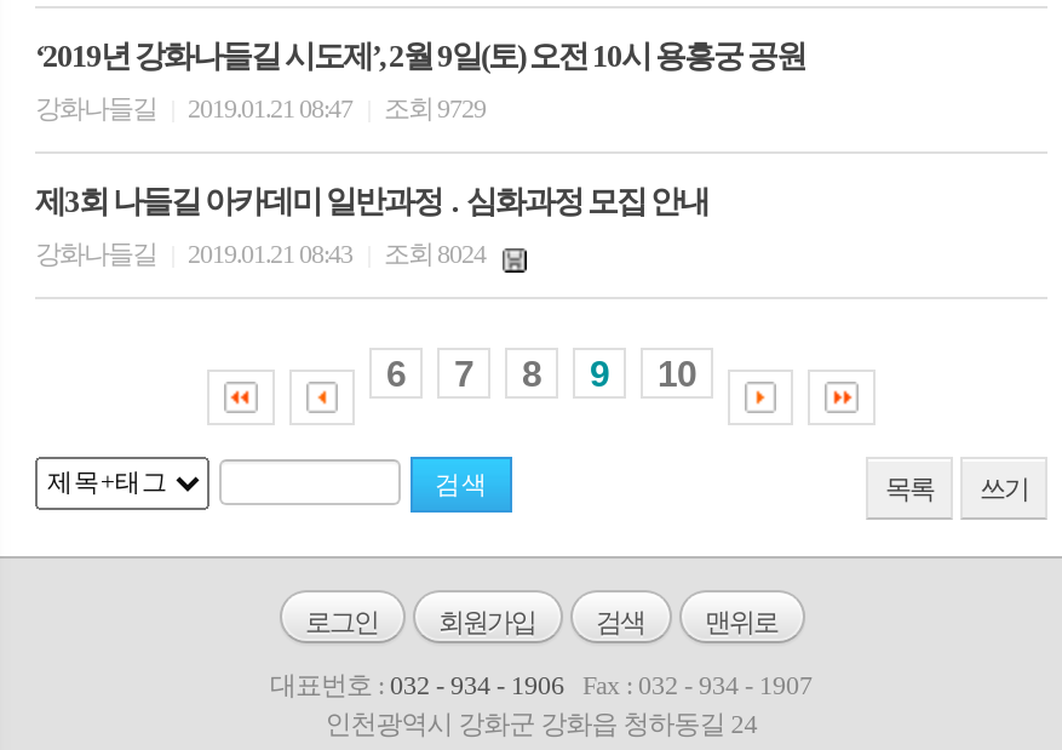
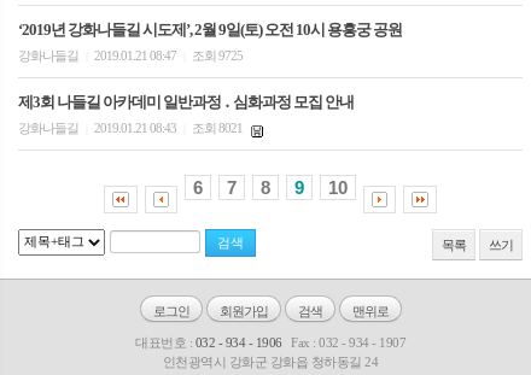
[35,94,486,123] 강화나들길 2019.01.21 08:47 조회 9729 -> [18,49,243,63] 강화나들길 2019.01.21 08:47 조회 9725
[35,240,490,269] 강화나들길 2019.01.21 08:43 조회 8024 -> [18,121,245,136] 강화나들길 2019.01.21 08:43 조회 8021

